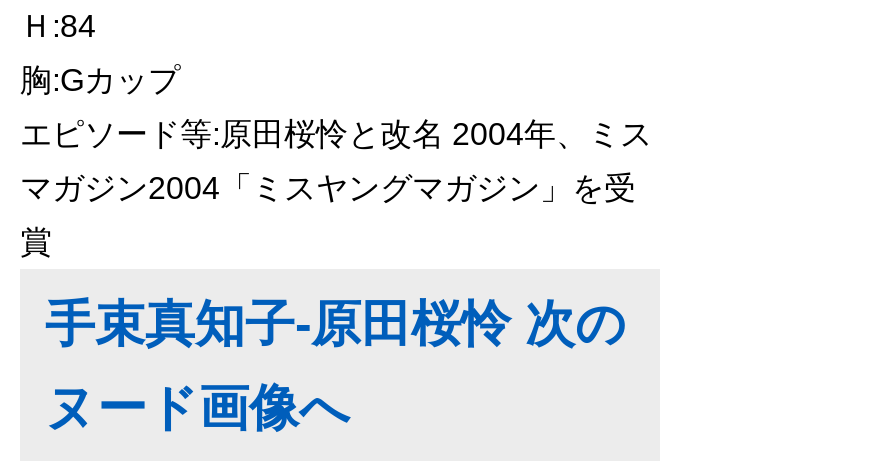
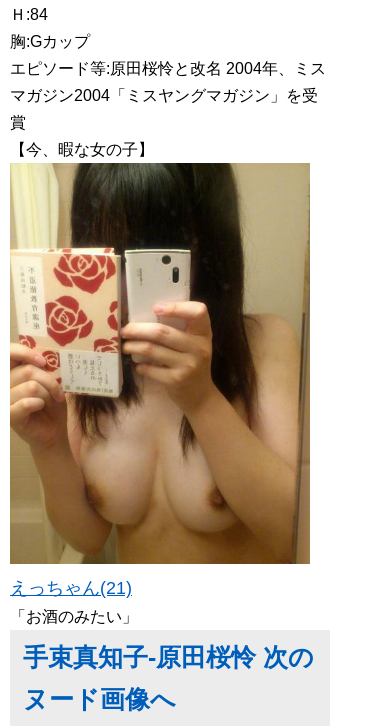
none -> [9,162,311,625] [image] | えっちゃん(21) | 「お酒のみたい」
none -> [10,141,154,158] 【今、暇な女の子】

